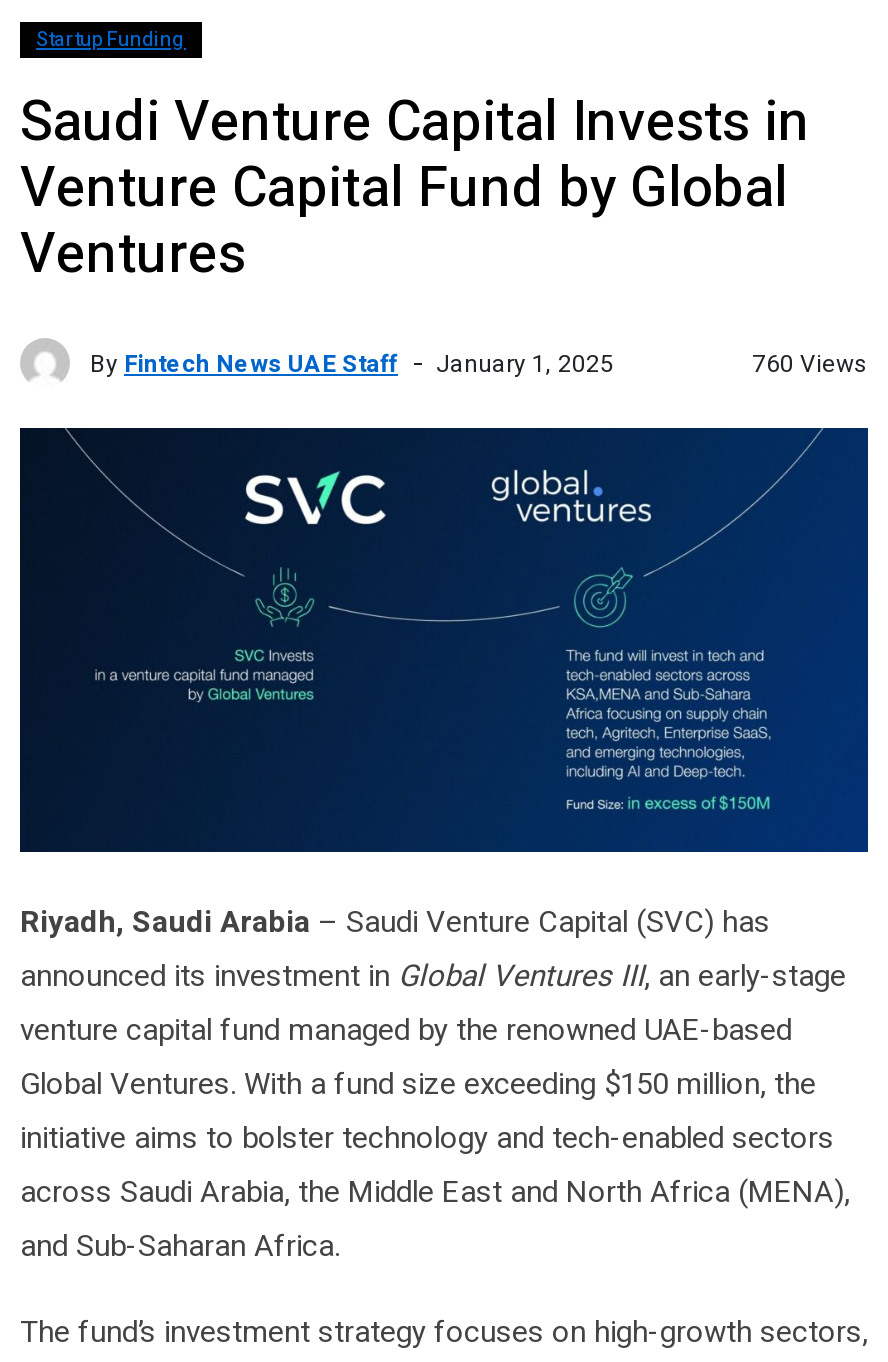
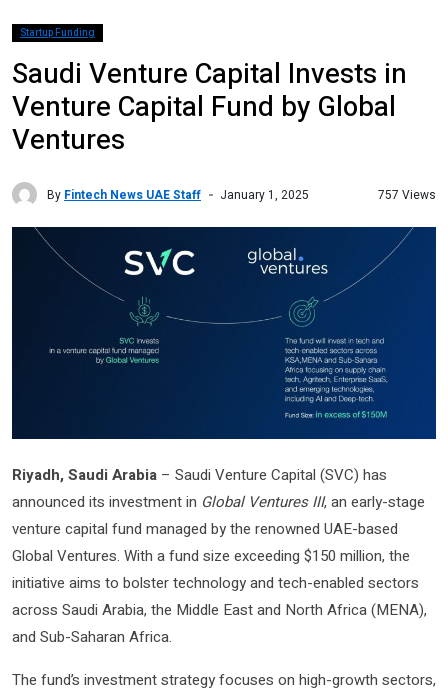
[752,345,868,381] 760 Views -> [378,185,436,203] 757 Views

